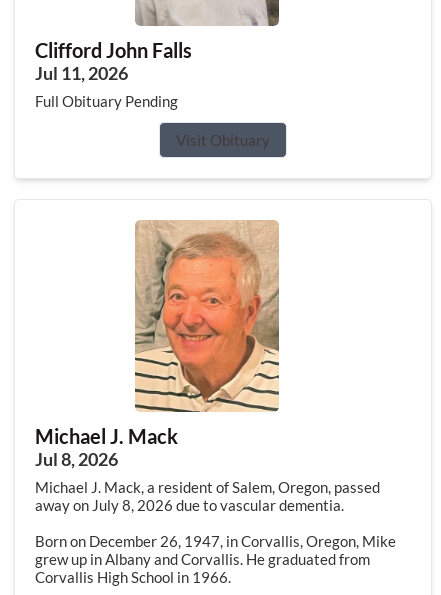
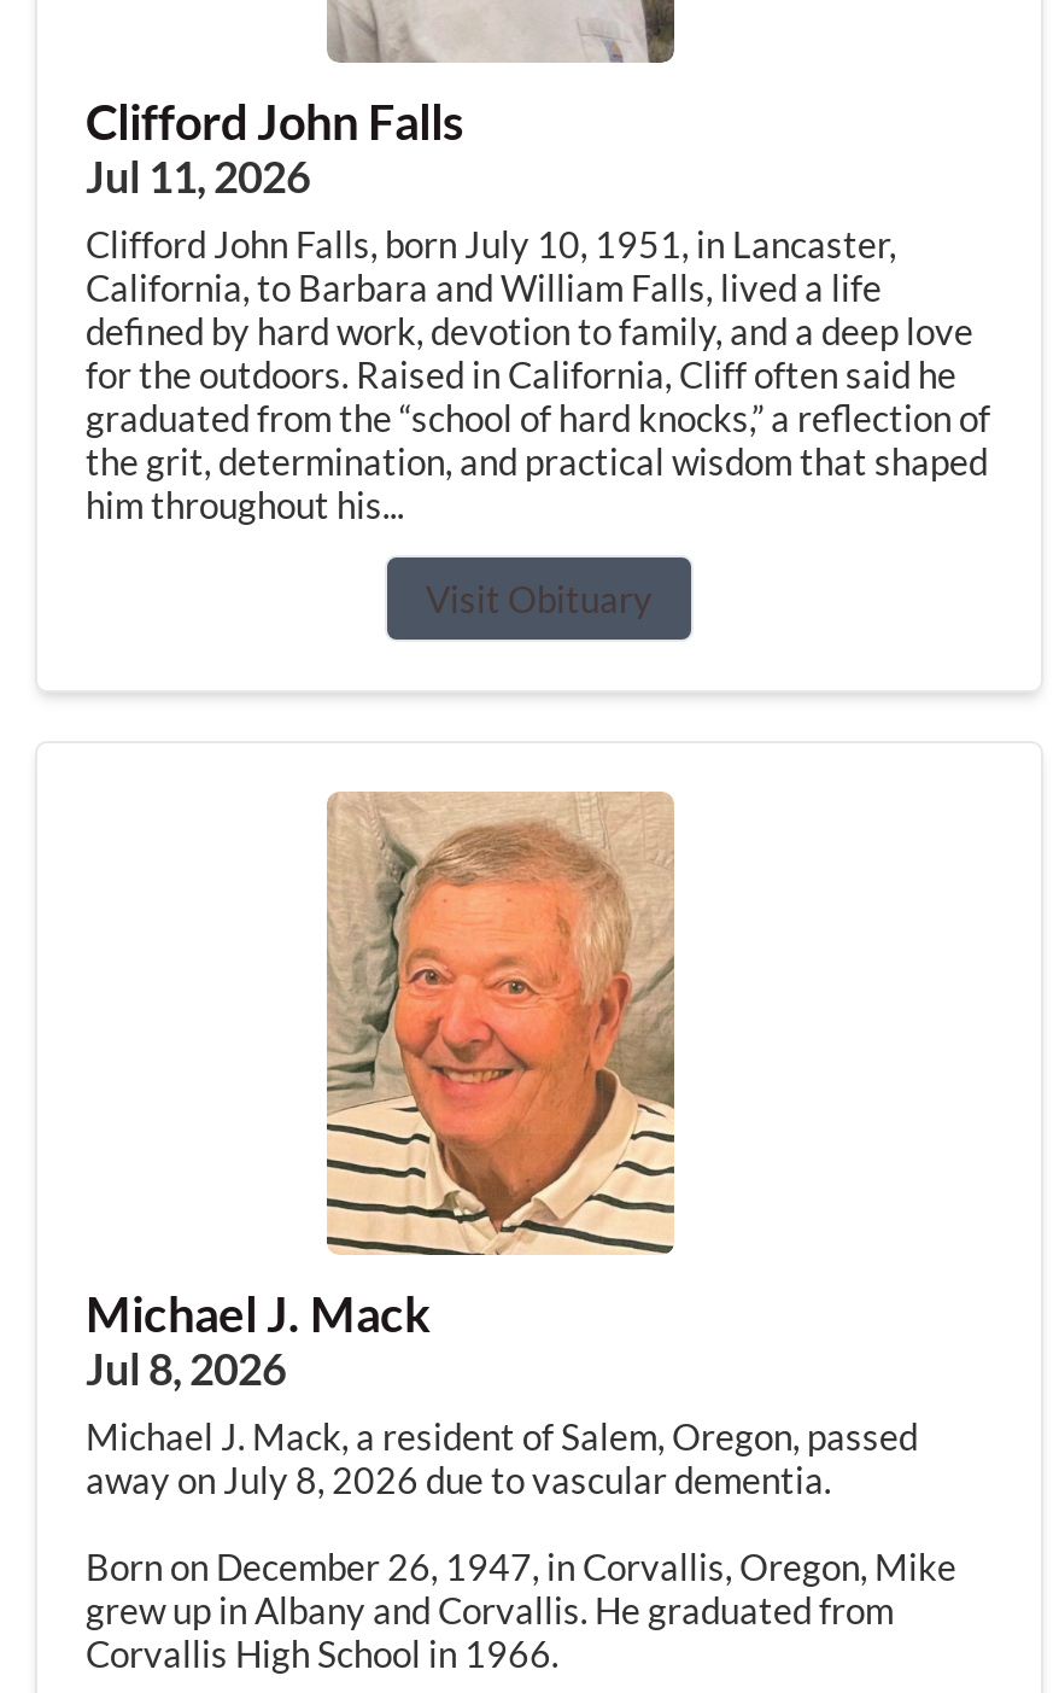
[35,92,178,110] Full Obituary Pending -> [86,223,990,527] Clifford John Falls, born July 10, 1951, in Lancaster, | California, to Barbara and William Falls, lived a life | defined by hard work, devotion to family, and a deep love | for the outdoors. Raised in California, Cliff often said he | graduated from the “school of hard knocks,” a reflection of | the grit, determination, and practical wisdom that shaped | him throughout his...

